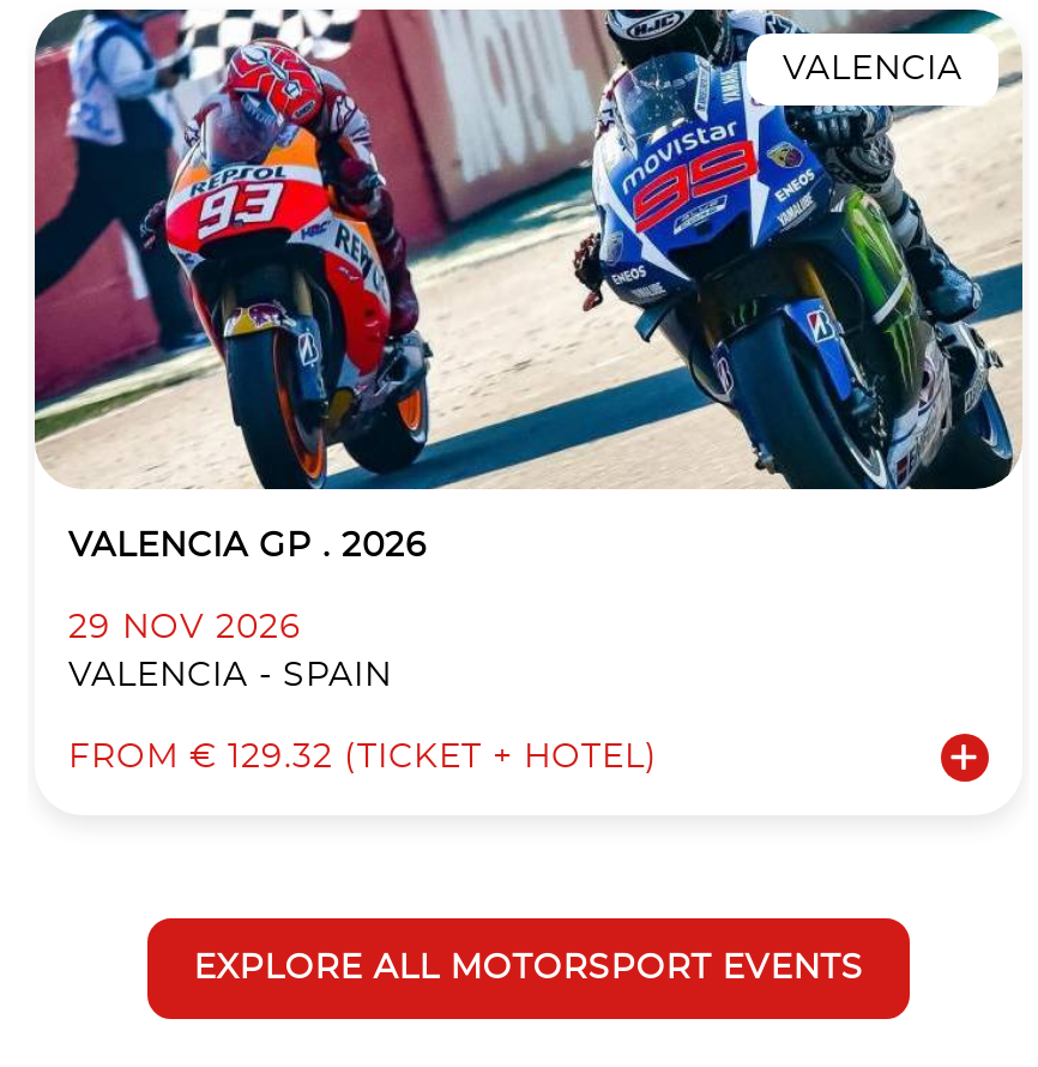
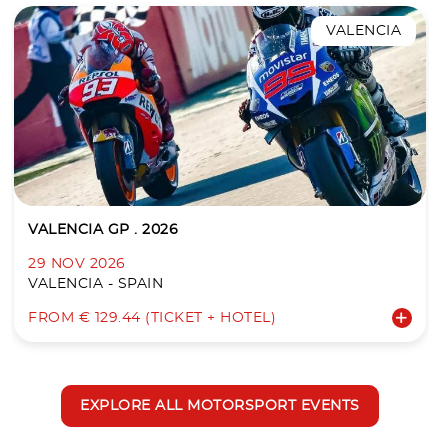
[68,741,658,774] FROM € 129.32 (TICKET + HOTEL) -> [28,311,276,325] FROM € 129.44 (TICKET + HOTEL)

